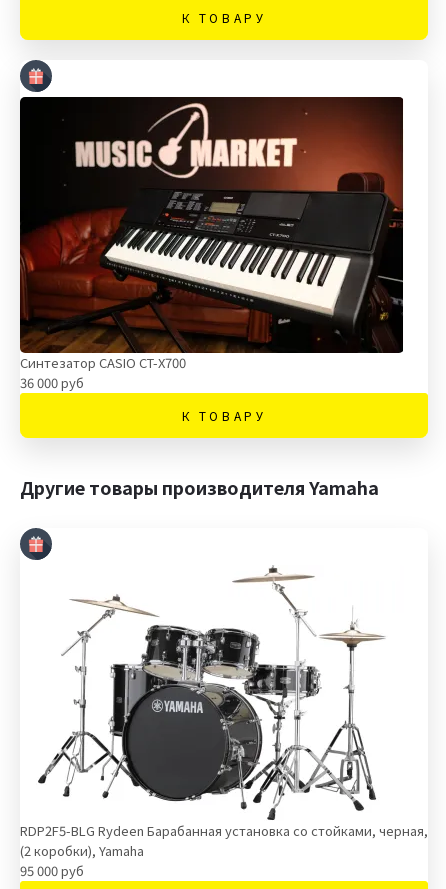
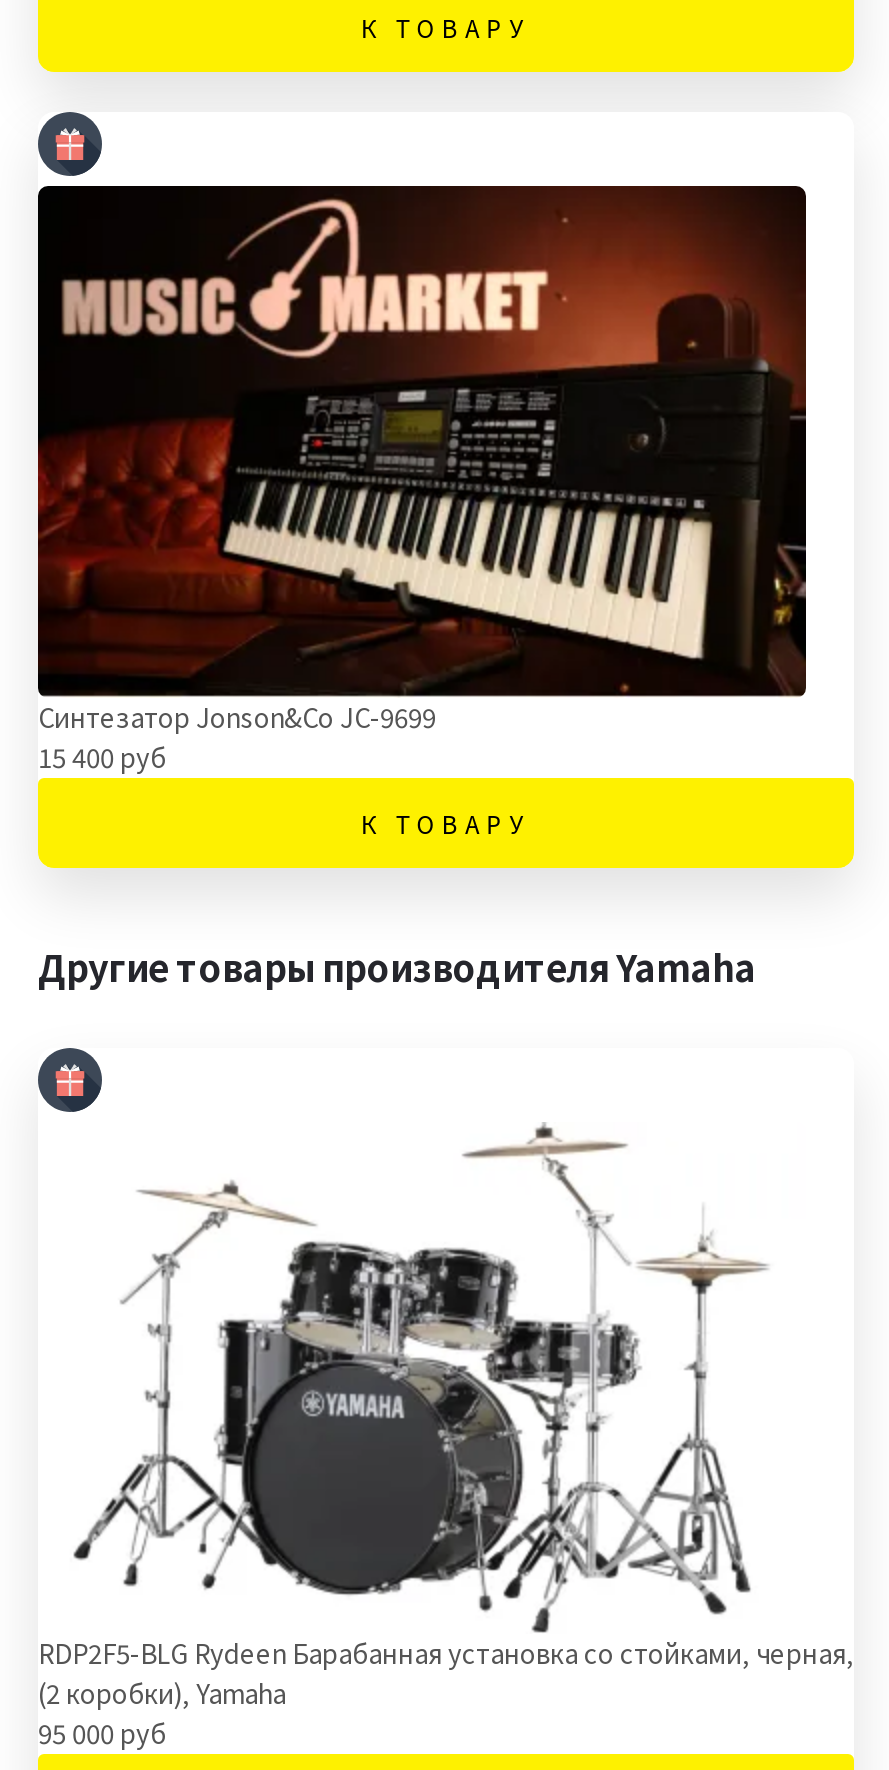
[20,102,403,372] [image] | Синтезатор CASIO CT-X700 -> [38,198,808,736] [image] | Синтезатор Jonson&Co JC-9699
[20,373,84,392] 36 000 руб -> [38,738,166,776] 15 400 руб

